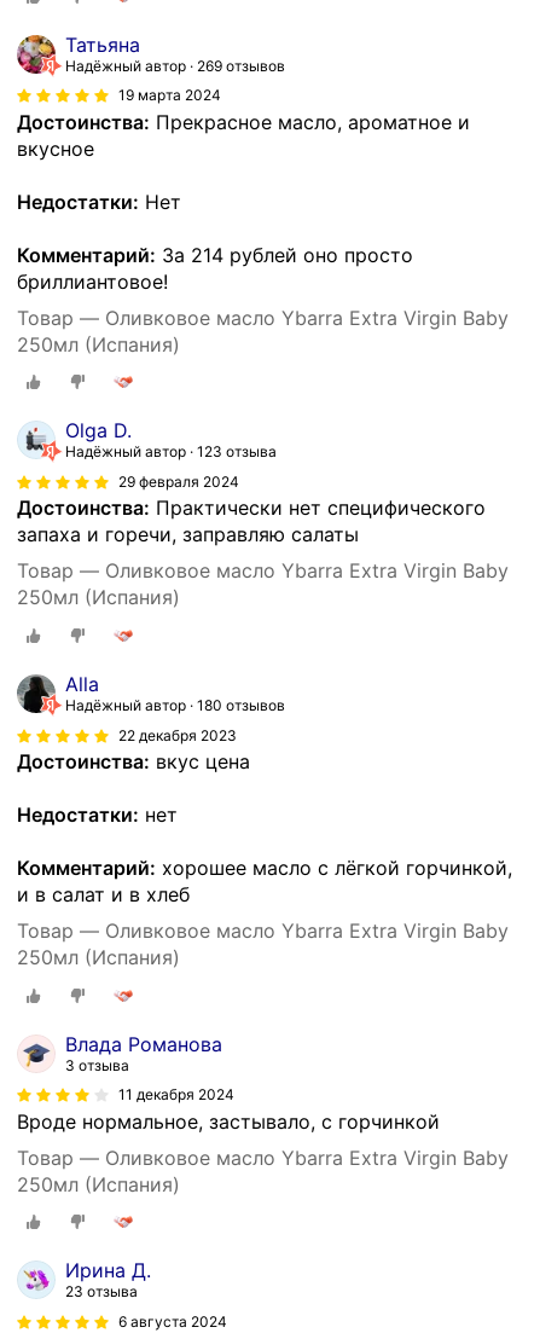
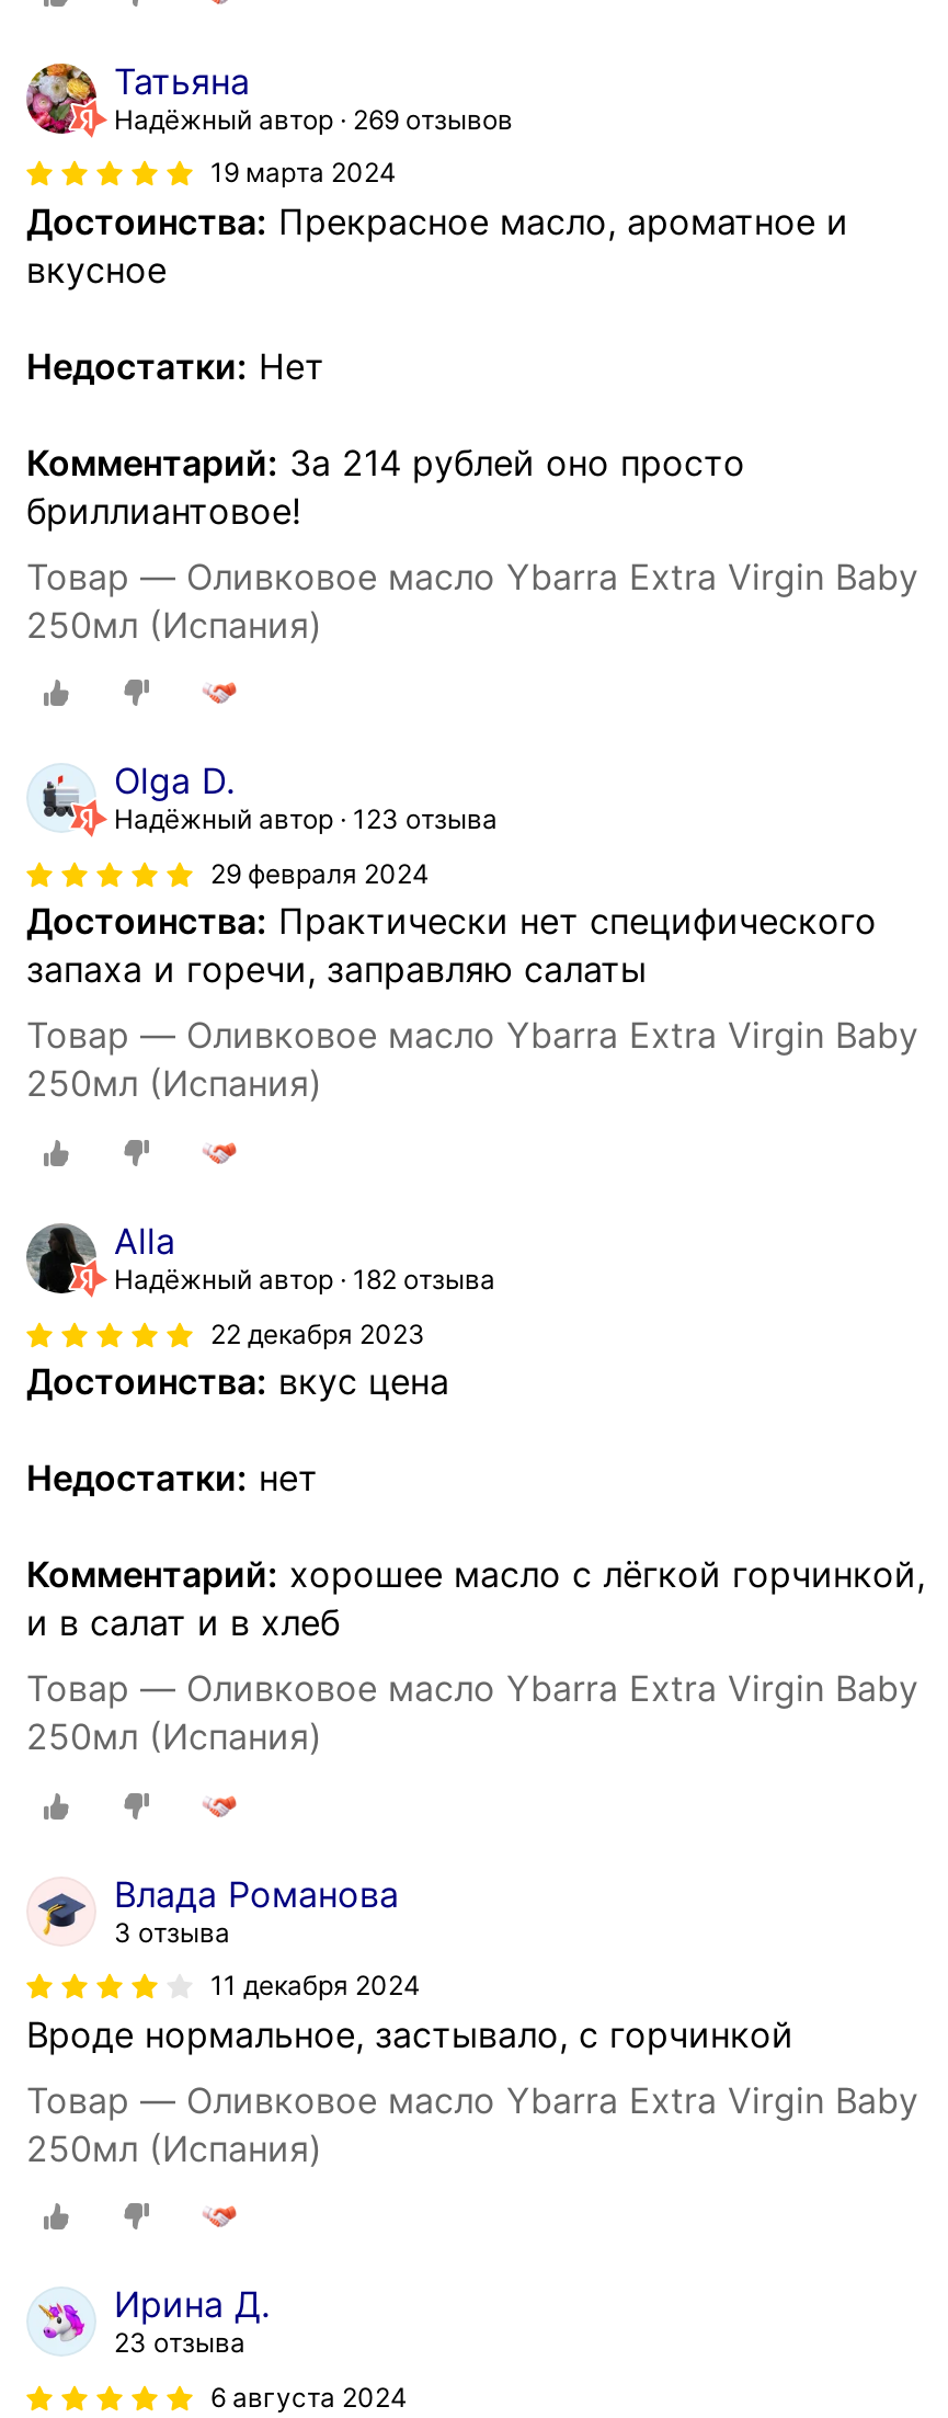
[65,696,285,714] Надёжный автор 180 отзывов -> [114,1263,495,1296] Надёжный автор 182 отзыва

